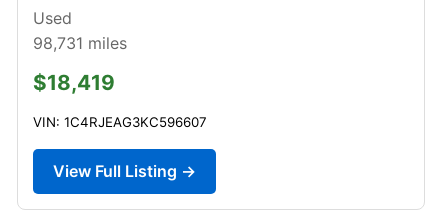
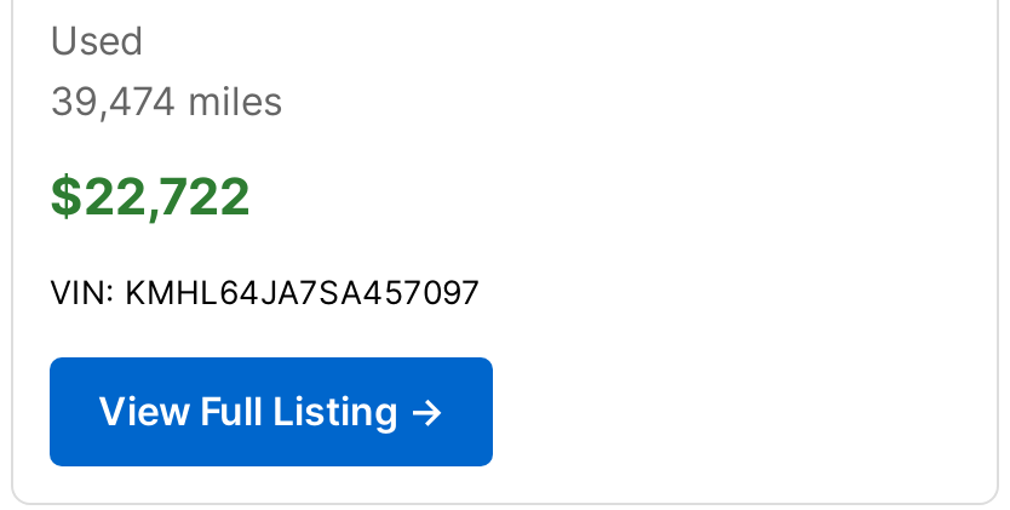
[33,33,127,53] 98,731 miles -> [50,76,282,125] 39,474 miles
[33,70,115,95] $18,419 -> [50,166,251,226] $22,722
[33,114,207,130] VIN: 1C4RJEAG3KC596607 -> [50,272,481,311] VIN: KMHL64JA7SA457097

